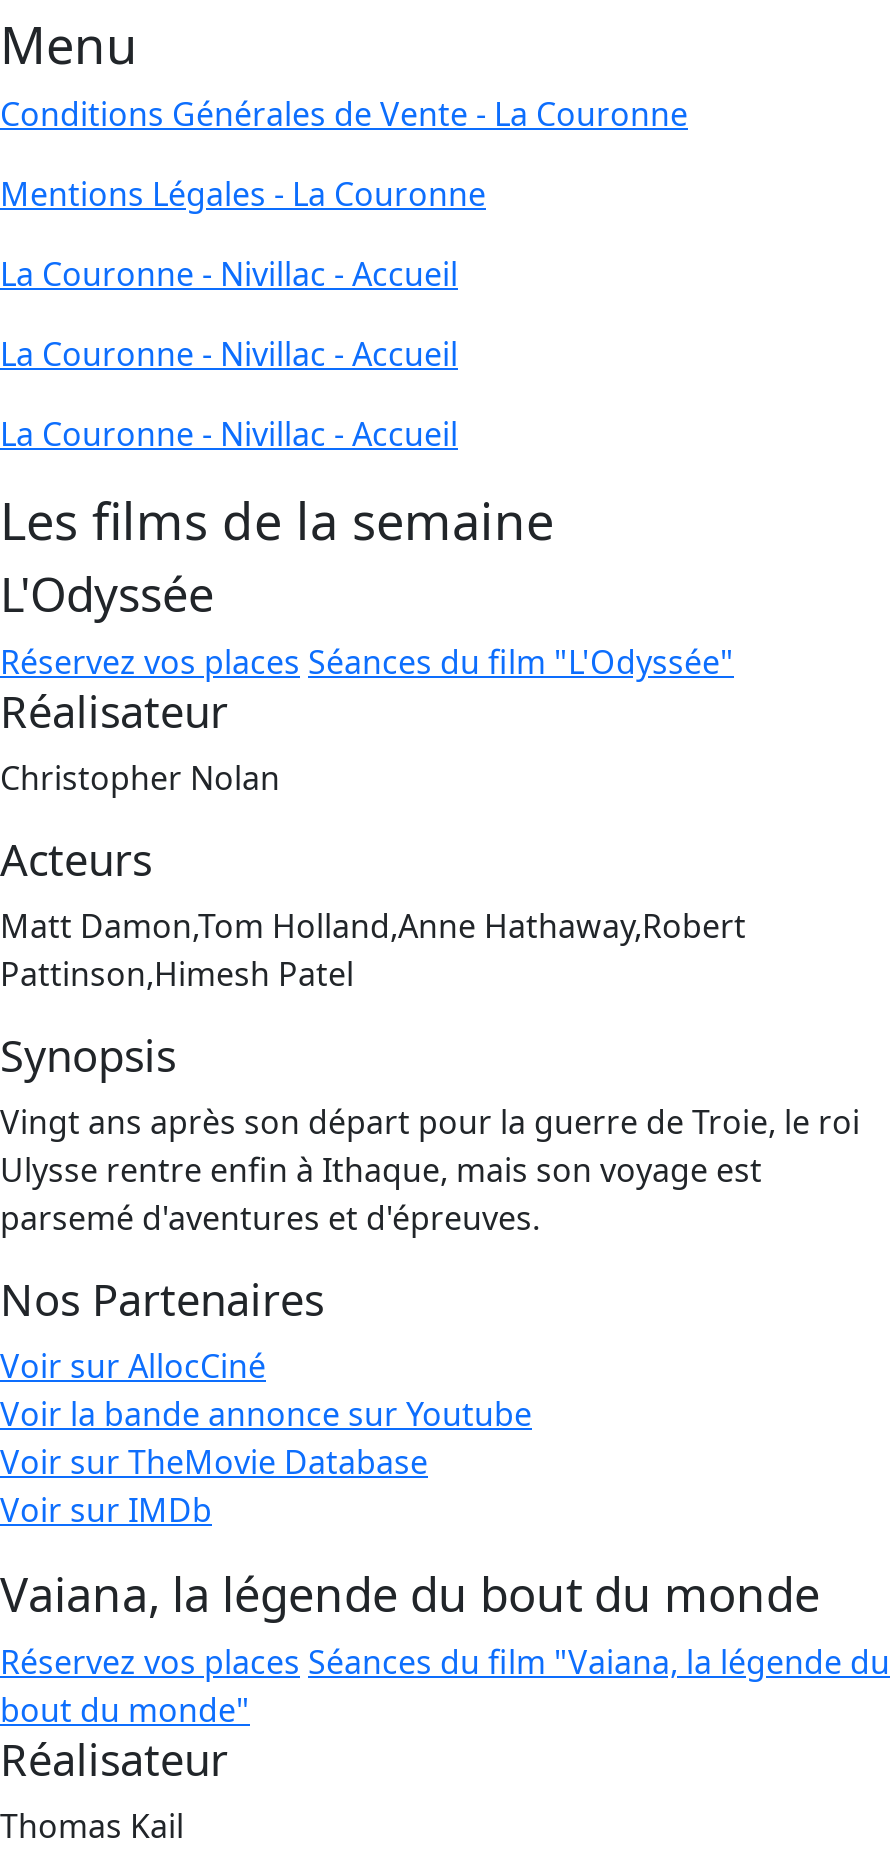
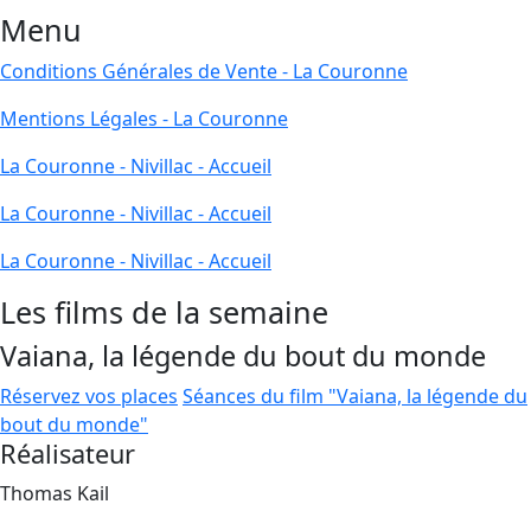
[0,562,860,1532] L'Odyssée | Réservez vos places Séances du film "L'Odyssée" | Réalisateur | Christopher Nolan | Acteurs | Matt Damon,Tom Holland,Anne Hathaway,Robert | Pattinson,Himesh Patel | Synopsis | Vingt ans après son départ pour la guerre de Troie, le roi | Ulysse rentre enfin à Ithaque, mais son voyage est | parsemé d'aventures et d'épreuves. | Nos Partenaires | Voir sur AllocCiné | Voir la bande annonce sur Youtube | Voir sur TheMovie Database | Voir sur IMDb -> none

